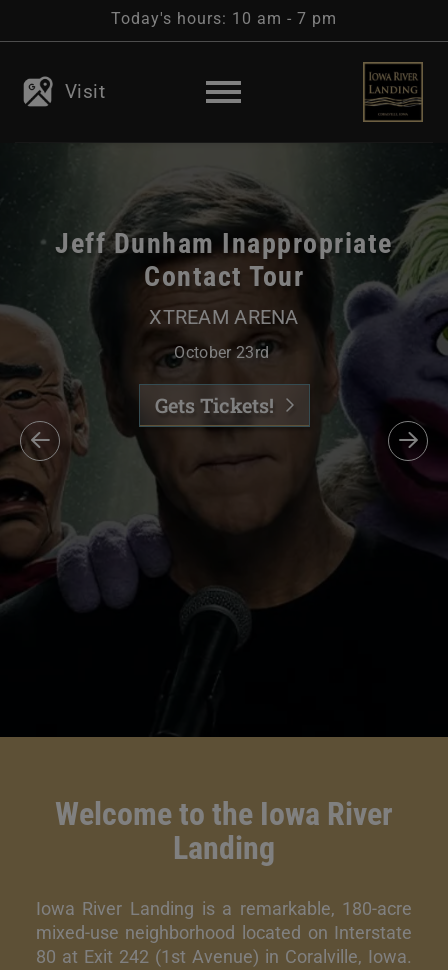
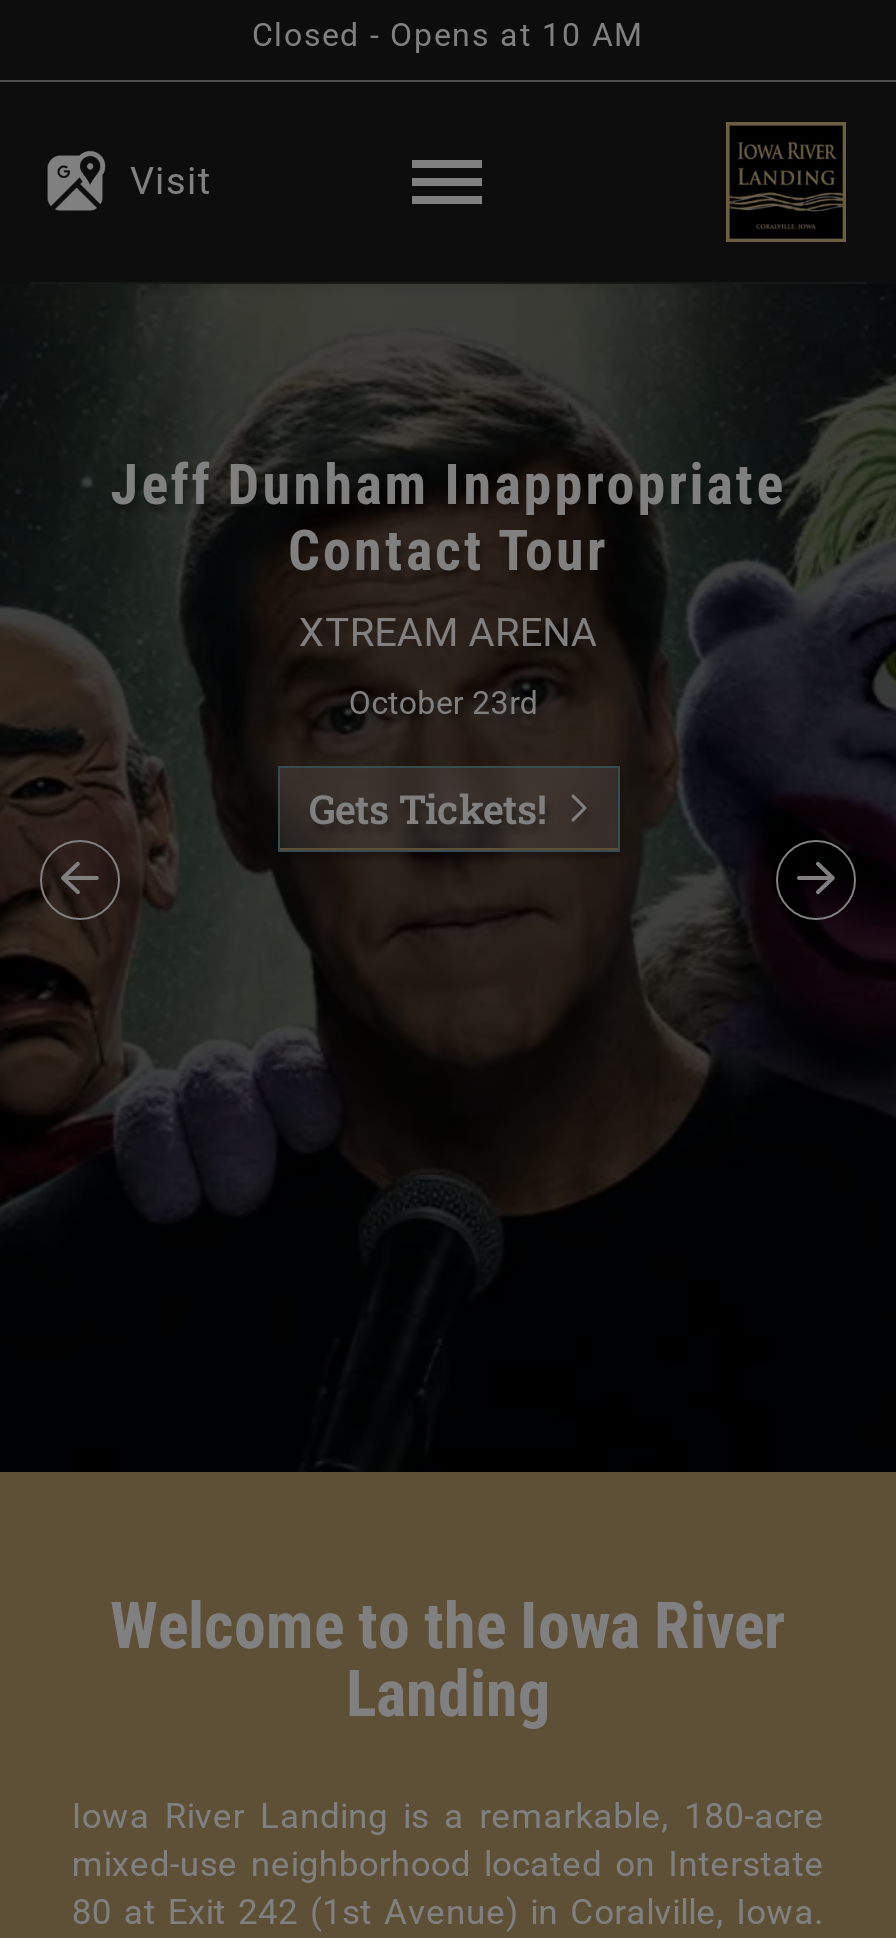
[111,9,337,28] Today's hours: 10 am - 7 pm -> [252,16,644,54] Closed - Opens at 10 AM

